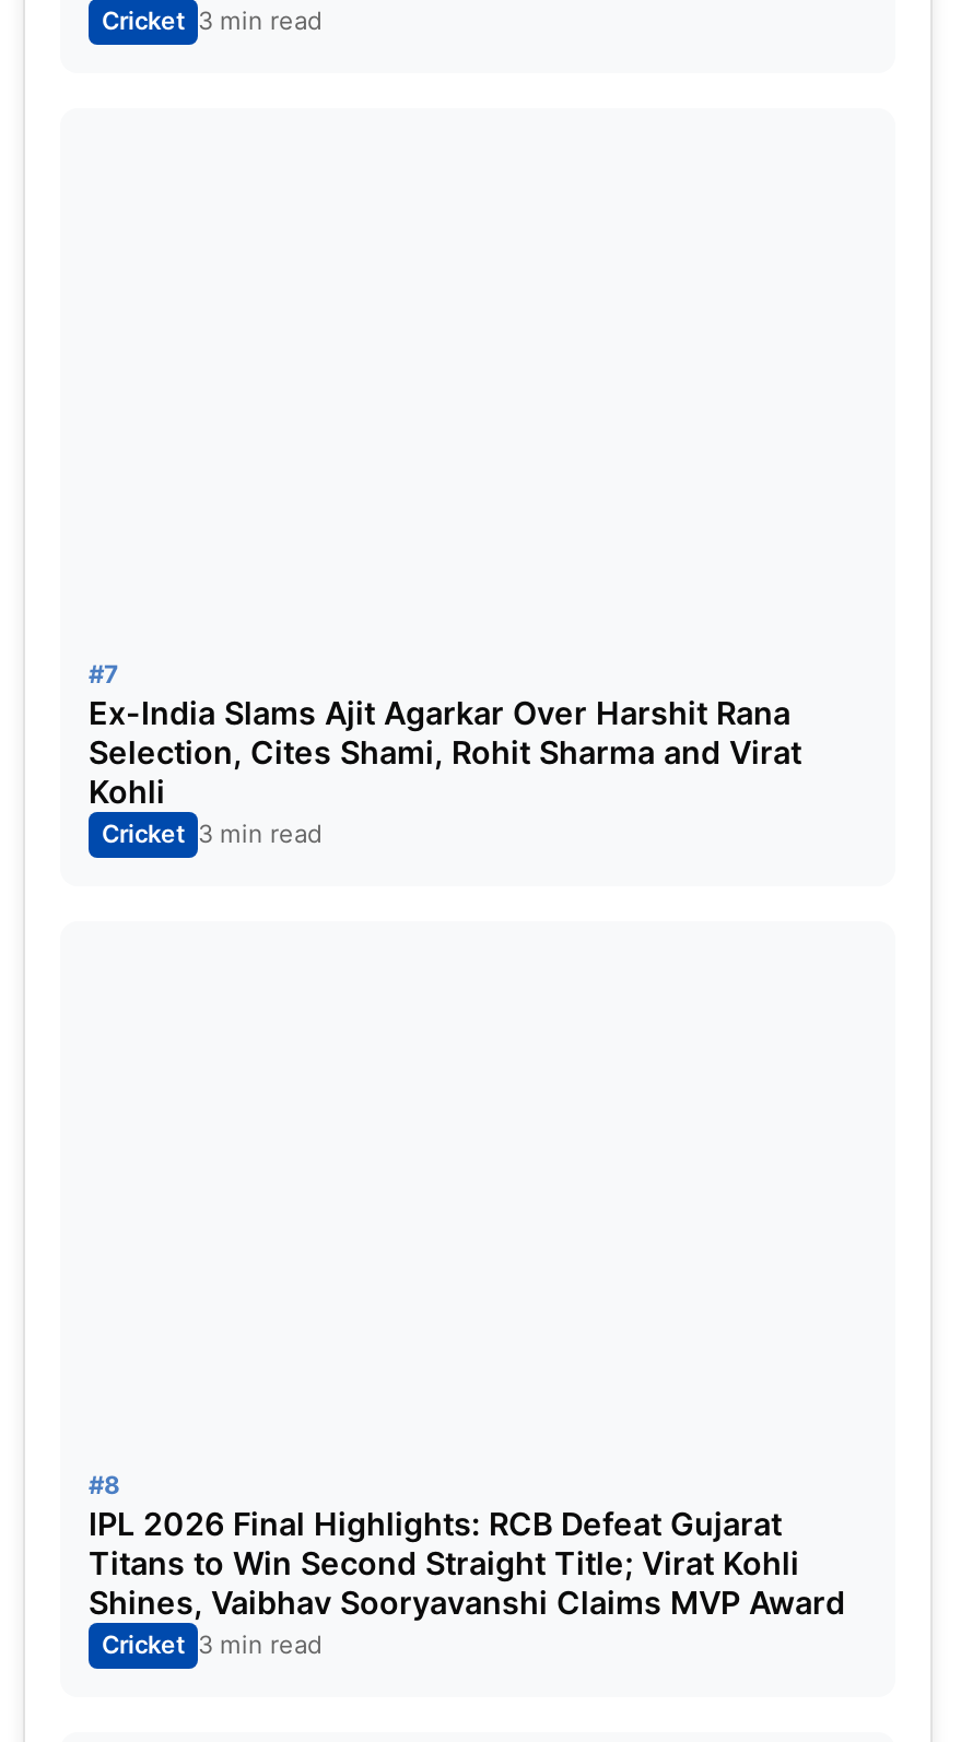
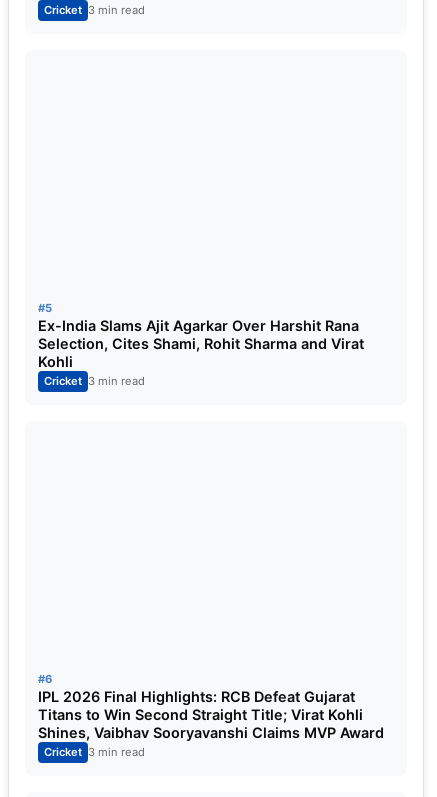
[89,658,119,688] #7 -> [38,301,52,315] #5
[89,1469,119,1500] #8 -> [38,672,52,686] #6

